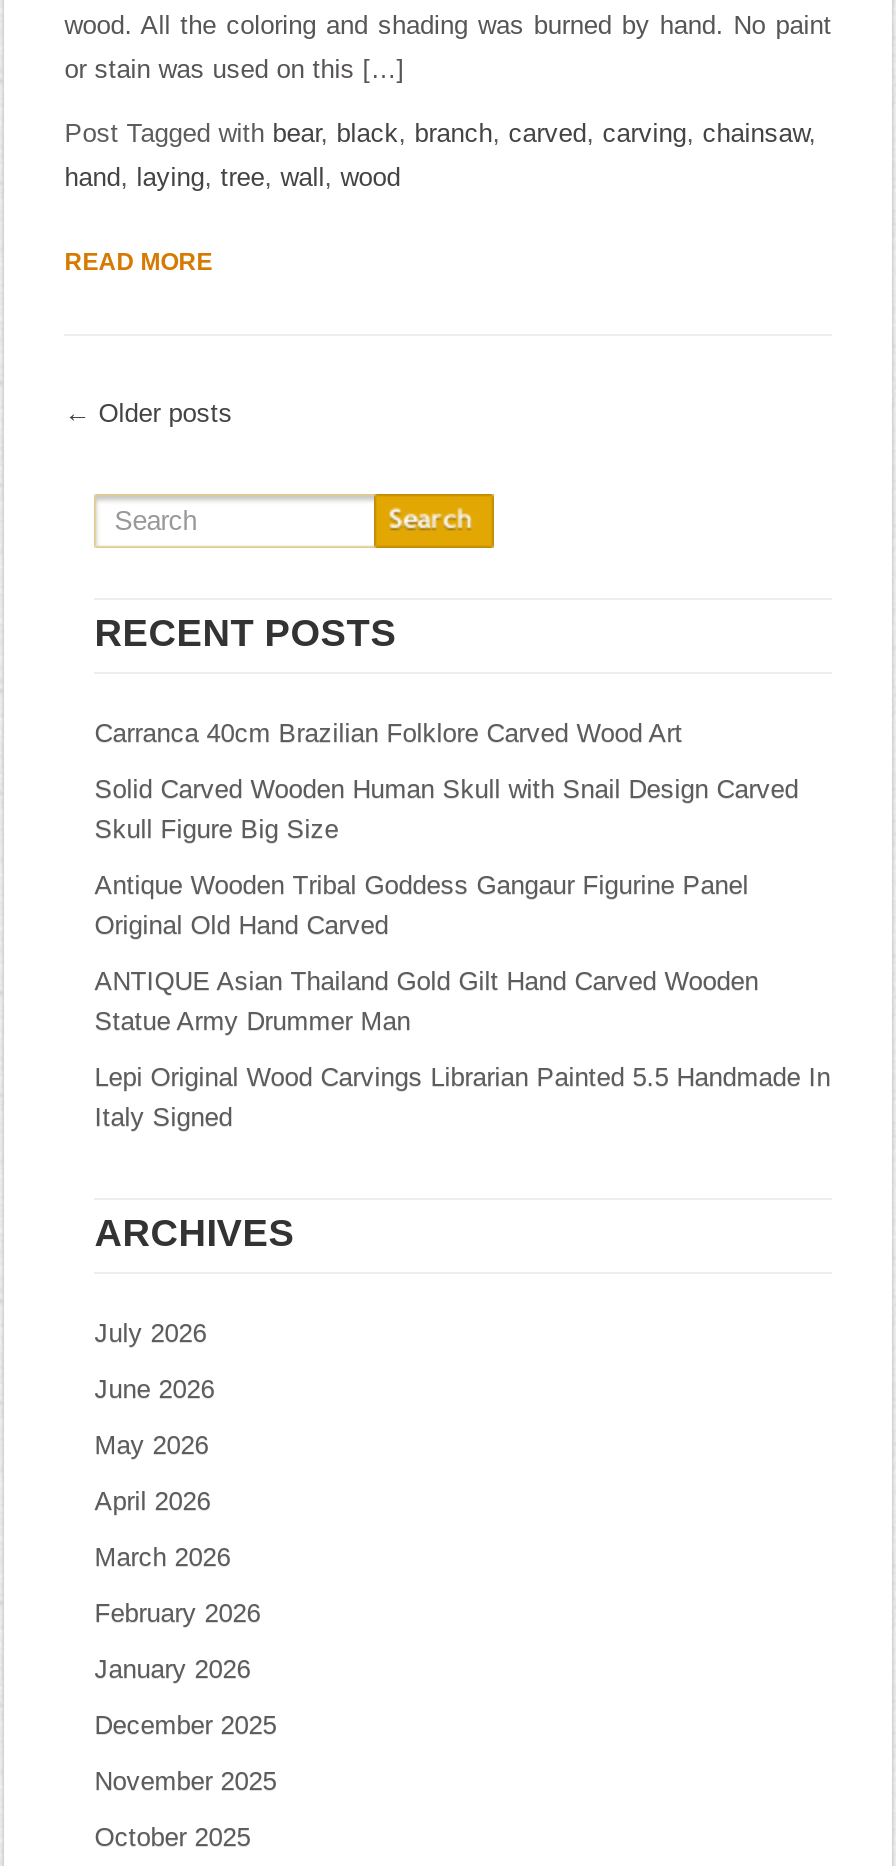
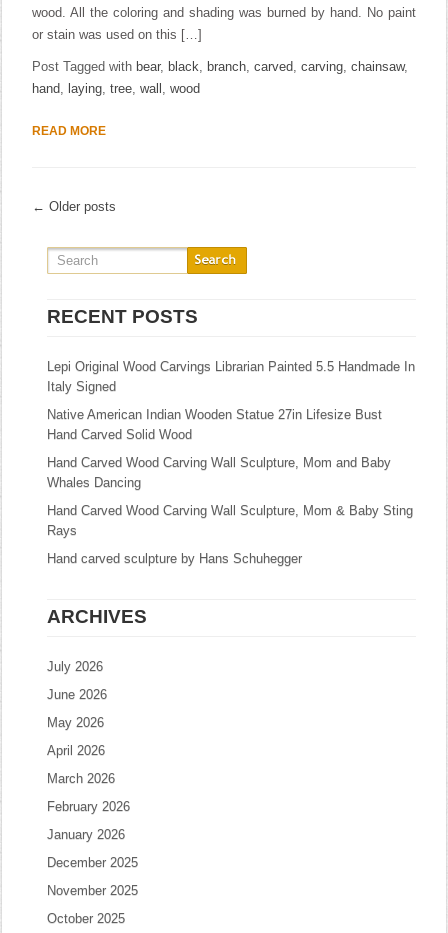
[94,718,798,1036] Carranca 40cm Brazilian Folklore Carved Wood Art | Solid Carved Wooden Human Skull with Snail Design Carved | Skull Figure Big Size | Antique Wooden Tribal Goddess Gangaur Figurine Panel | Original Old Hand Carved | ANTIQUE Asian Thailand Gold Gilt Hand Carved Wooden | Statue Army Drummer Man -> none
moved [94,1062,830,1132] -> [47,359,415,394]: Lepi Original Wood Carvings Librarian Painted 5.5 Handmade In | Italy Signed
none -> [47,407,413,566] Native American Indian Wooden Statue 27in Lifesize Bust | Hand Carved Solid Wood | Hand Carved Wood Carving Wall Sculpture, Mom and Baby | Whales Dancing | Hand Carved Wood Carving Wall Sculpture, Mom & Baby Sting | Rays | Hand carved sculpture by Hans Schuhegger

